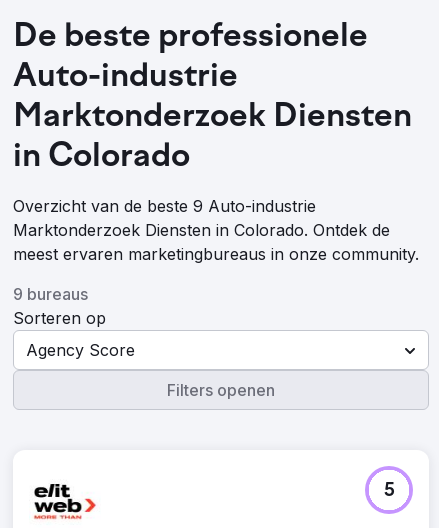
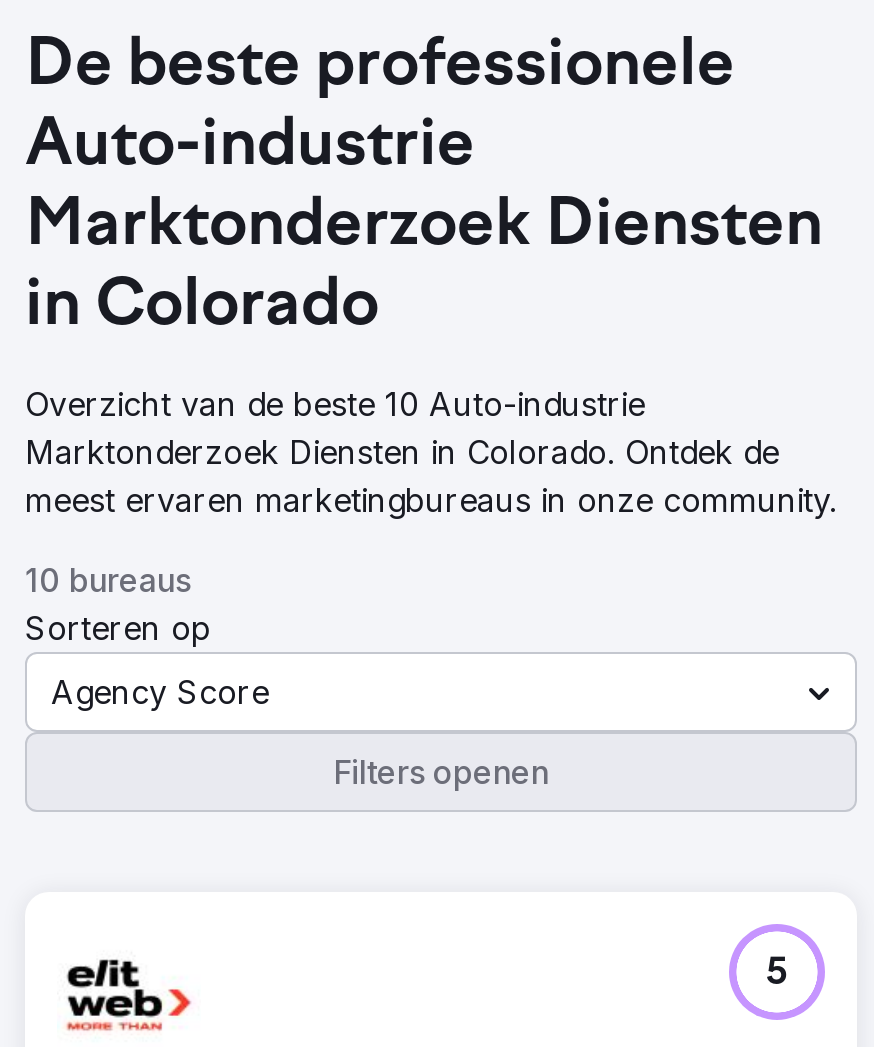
[13,196,316,216] Overzicht van de beste 9 Auto-industrie -> [25,384,645,424] Overzicht van de beste 10 Auto-industrie
[13,284,88,304] 9 bureaus -> [25,560,191,600] 10 bureaus

